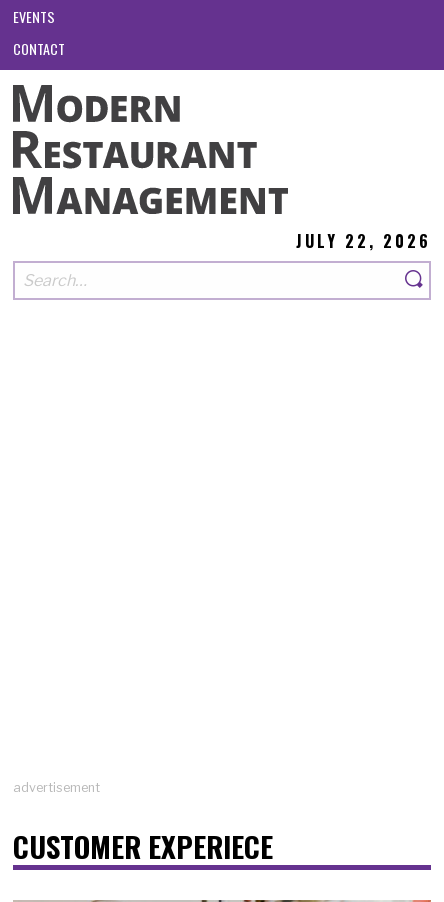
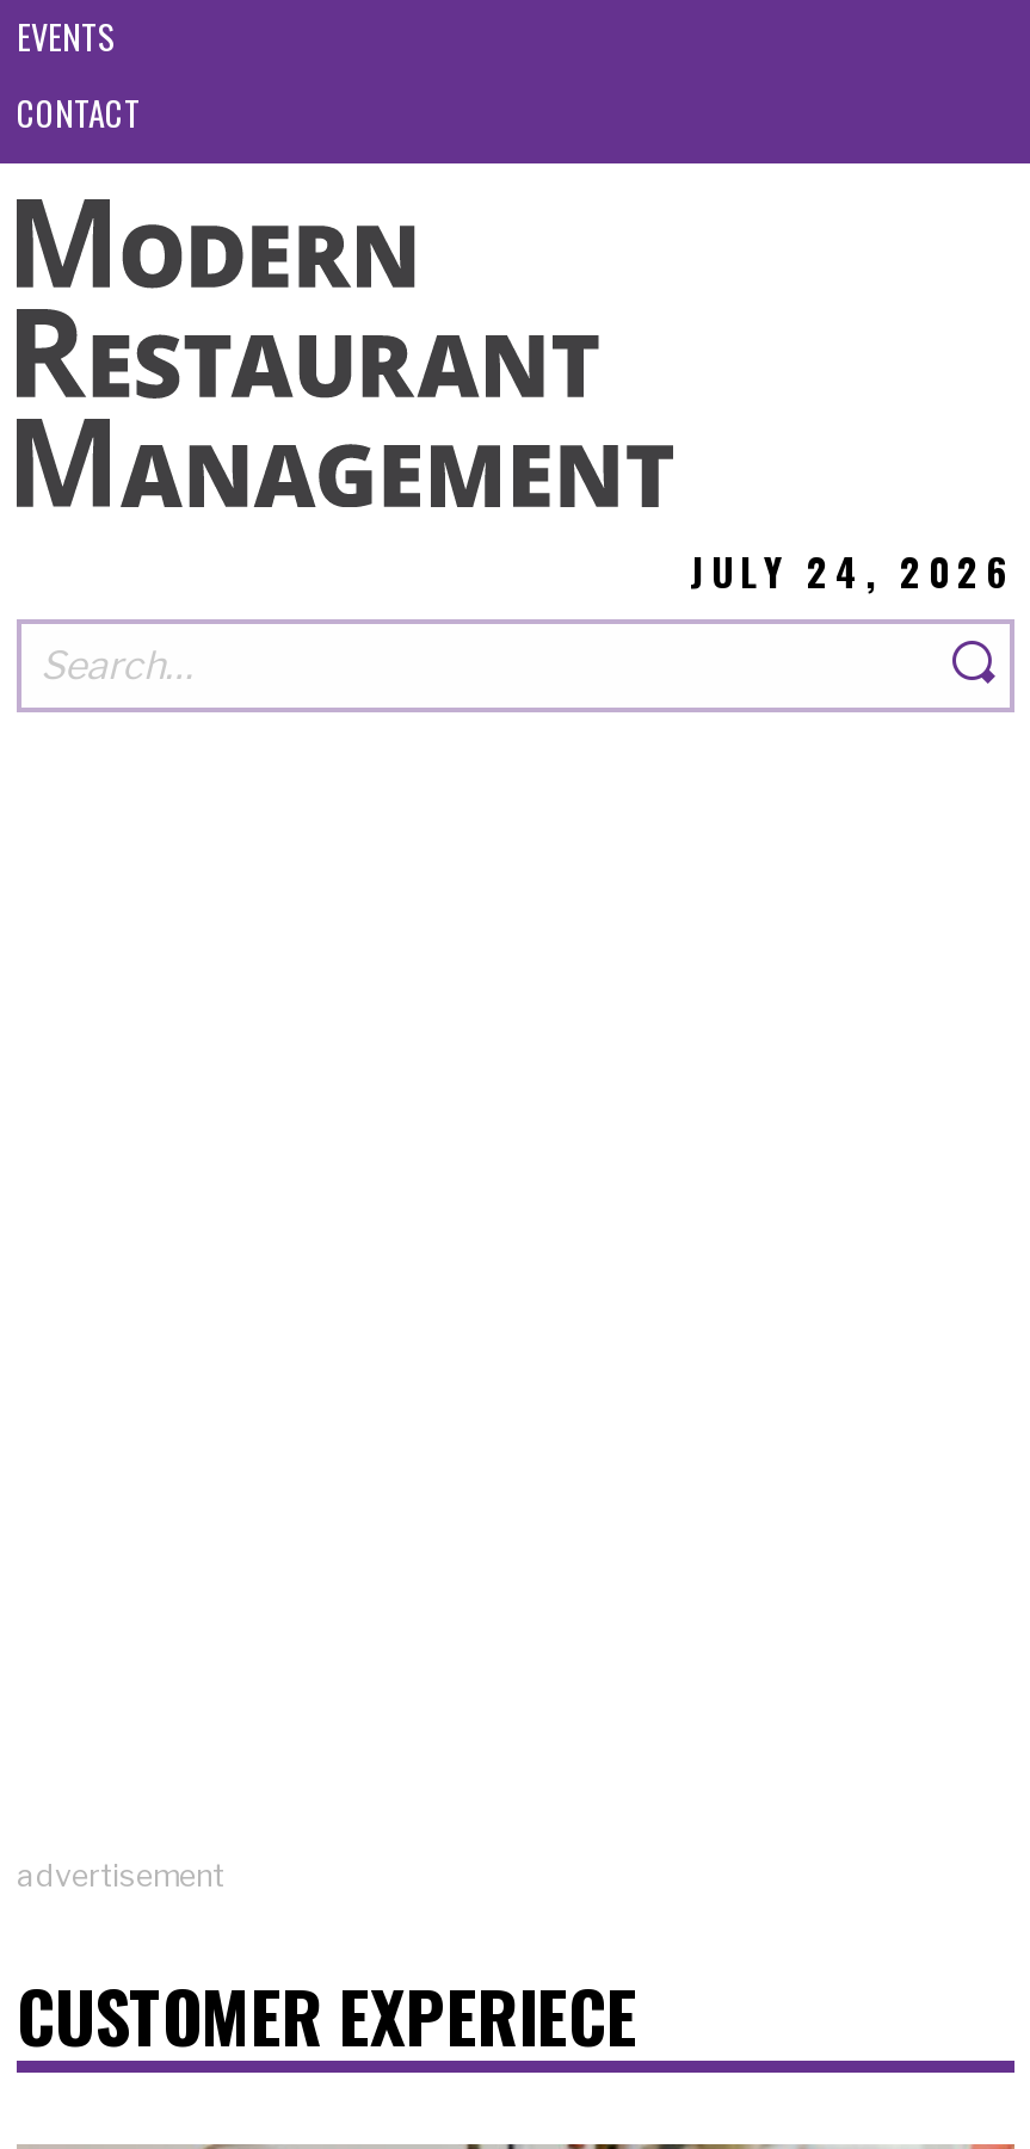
[296,229,431,253] JULY 22, 2026 -> [690,542,1014,600] JULY 24, 2026

